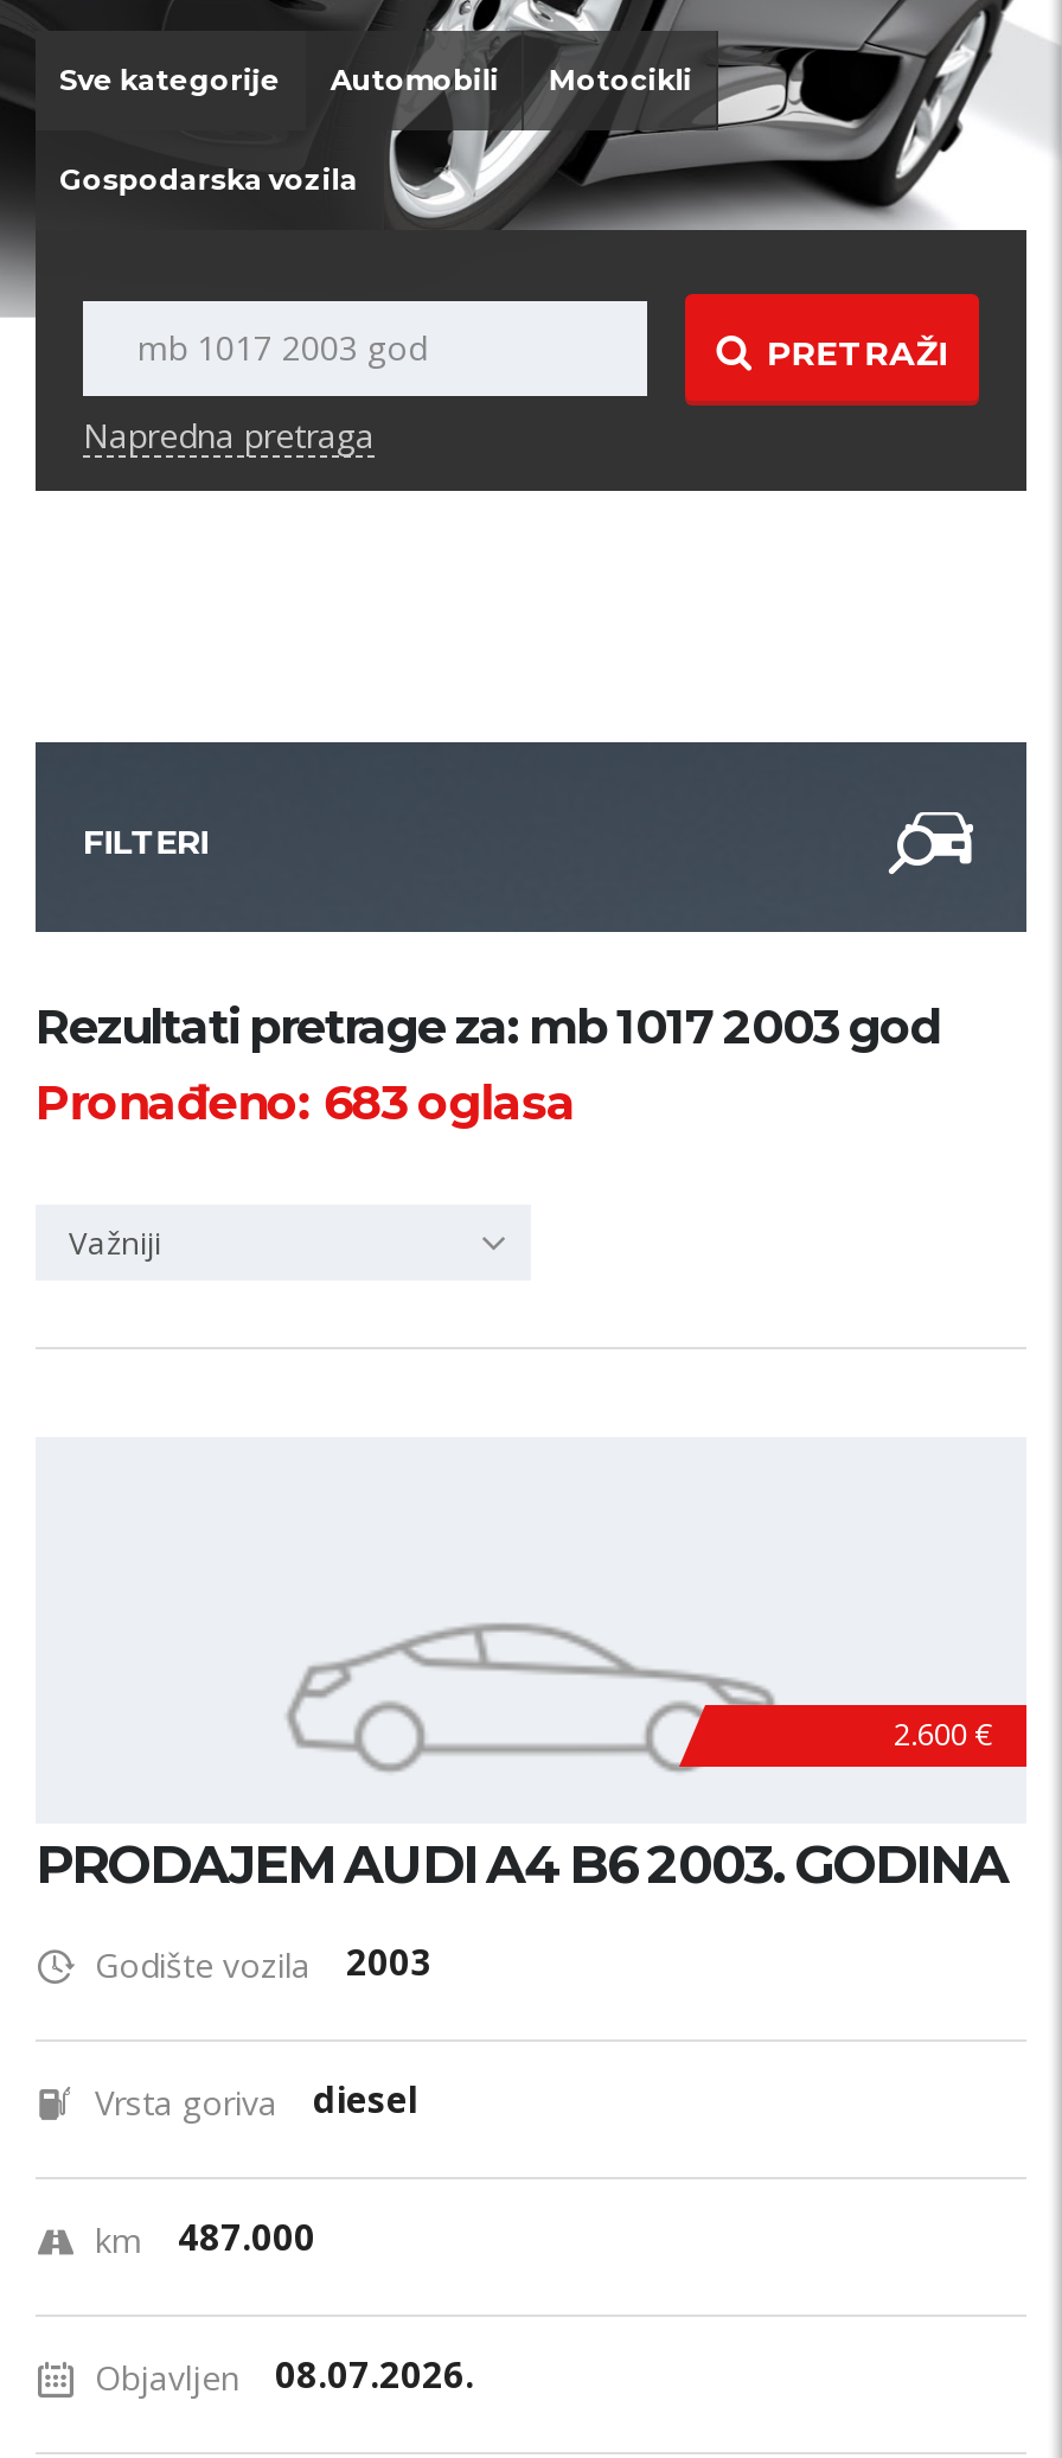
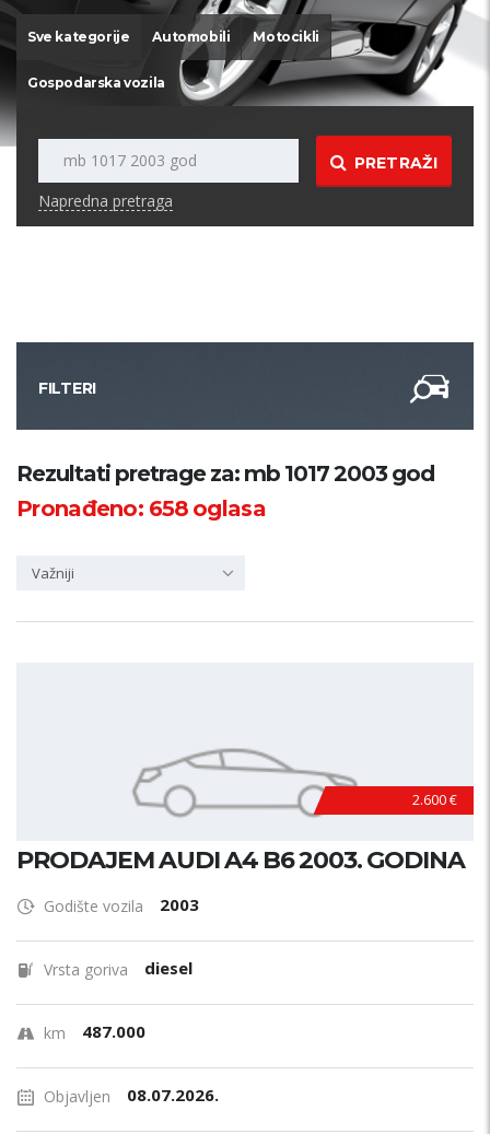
[36,1074,576,1131] Pronađeno: 683 oglasa -> [16,495,266,522] Pronađeno: 658 oglasa

